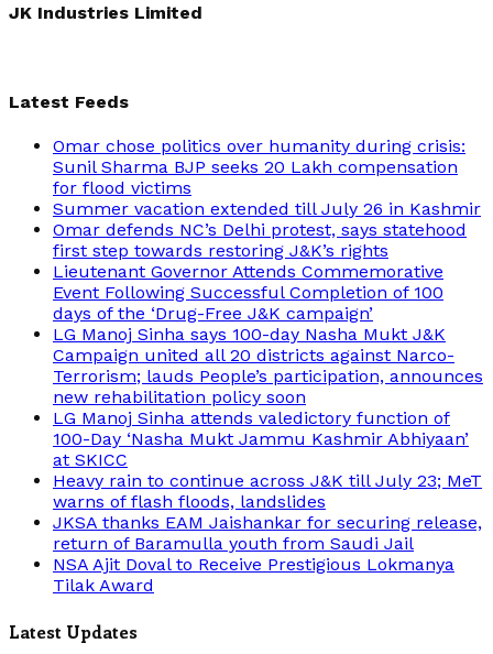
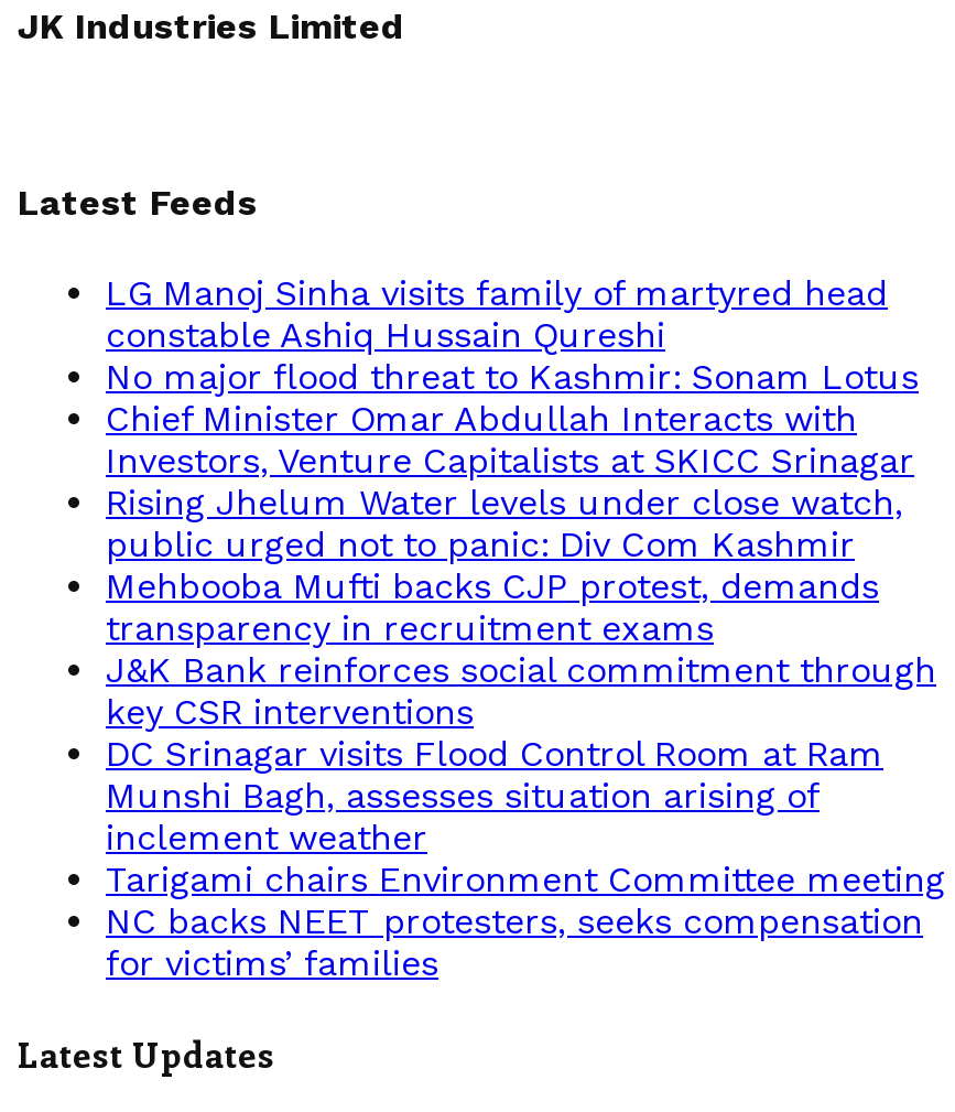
[53,136,483,596] Omar chose politics over humanity during crisis: | Sunil Sharma BJP seeks 20 Lakh compensation | for flood victims | Summer vacation extended till July 26 in Kashmir | Omar defends NC’s Delhi protest, says statehood | first step towards restoring J&K’s rights | Lieutenant Governor Attends Commemorative | Event Following Successful Completion of 100 | days of the ‘Drug-Free J&K campaign’ | LG Manoj Sinha says 100-day Nasha Mukt J&K | Campaign united all 20 districts against Narco- | Terrorism; lauds People’s participation, announces | new rehabilitation policy soon | LG Manoj Sinha attends valedictory function of | 100-Day ‘Nasha Mukt Jammu Kashmir Abhiyaan’ | at SKICC | Heavy rain to continue across J&K till July 23; MeT | warns of flash floods, landslides | JKSA thanks EAM Jaishankar for securing release, | return of Baramulla youth from Saudi Jail | NSA Ajit Doval to Receive Prestigious Lokmanya | Tilak Award -> [106,272,945,984] LG Manoj Sinha visits family of martyred head | constable Ashiq Hussain Qureshi | No major flood threat to Kashmir: Sonam Lotus | Chief Minister Omar Abdullah Interacts with | Investors, Venture Capitalists at SKICC Srinagar | Rising Jhelum Water levels under close watch, | public urged not to panic: Div Com Kashmir | Mehbooba Mufti backs CJP protest, demands | transparency in recruitment exams | J&K Bank reinforces social commitment through | key CSR interventions | DC Srinagar visits Flood Control Room at Ram | Munshi Bagh, assesses situation arising of | inclement weather | Tarigami chairs Environment Committee meeting | NC backs NEET protesters, seeks compensation | for victims’ families

